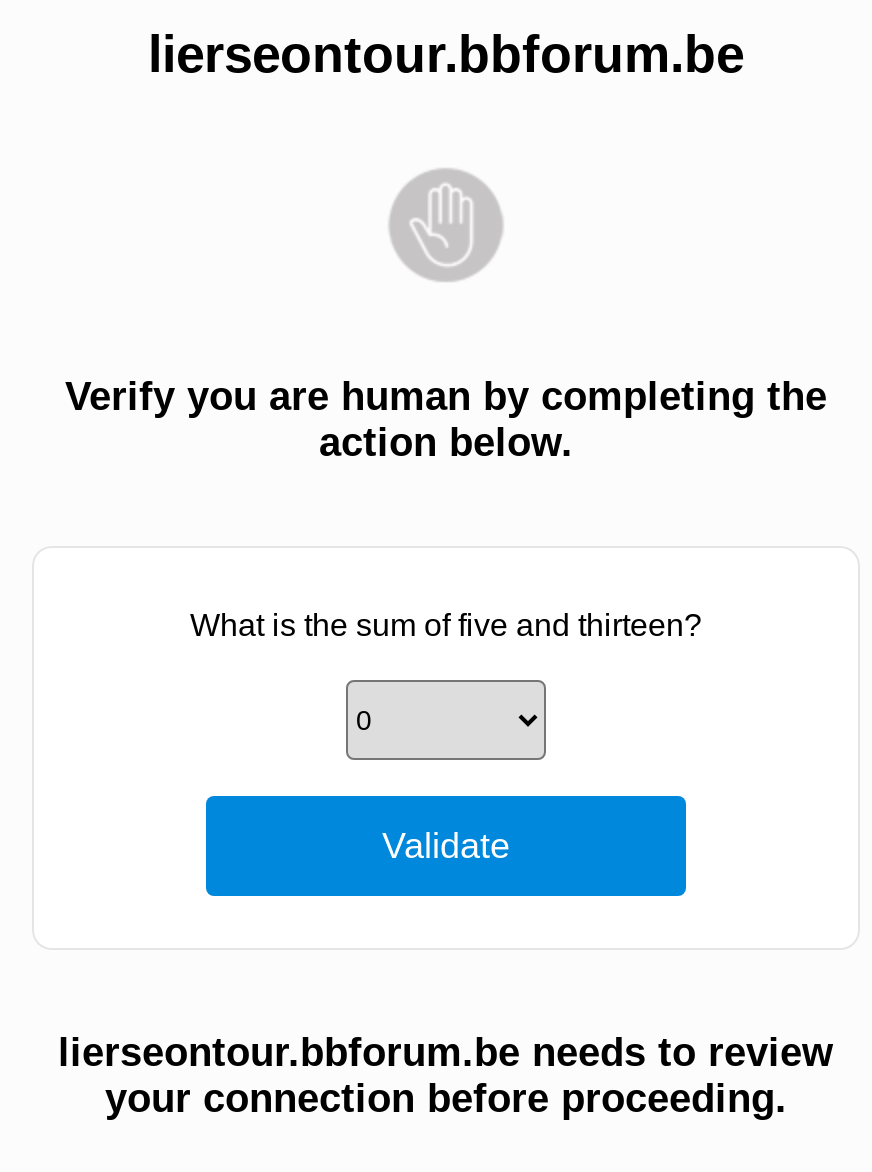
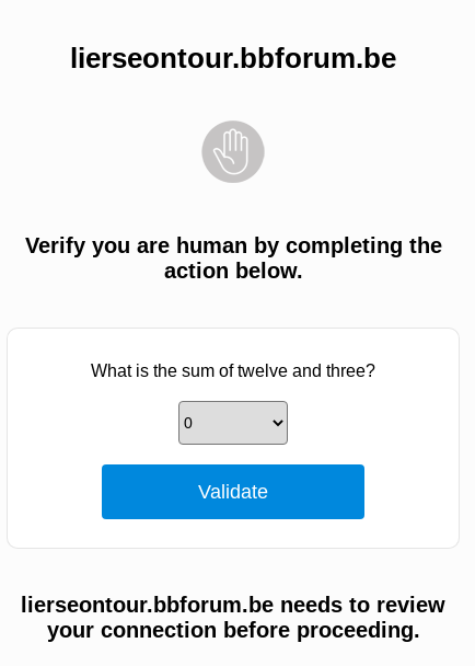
[190,608,702,642] What is the sum of five and thirteen? -> [91,361,375,380] What is the sum of twelve and three?

